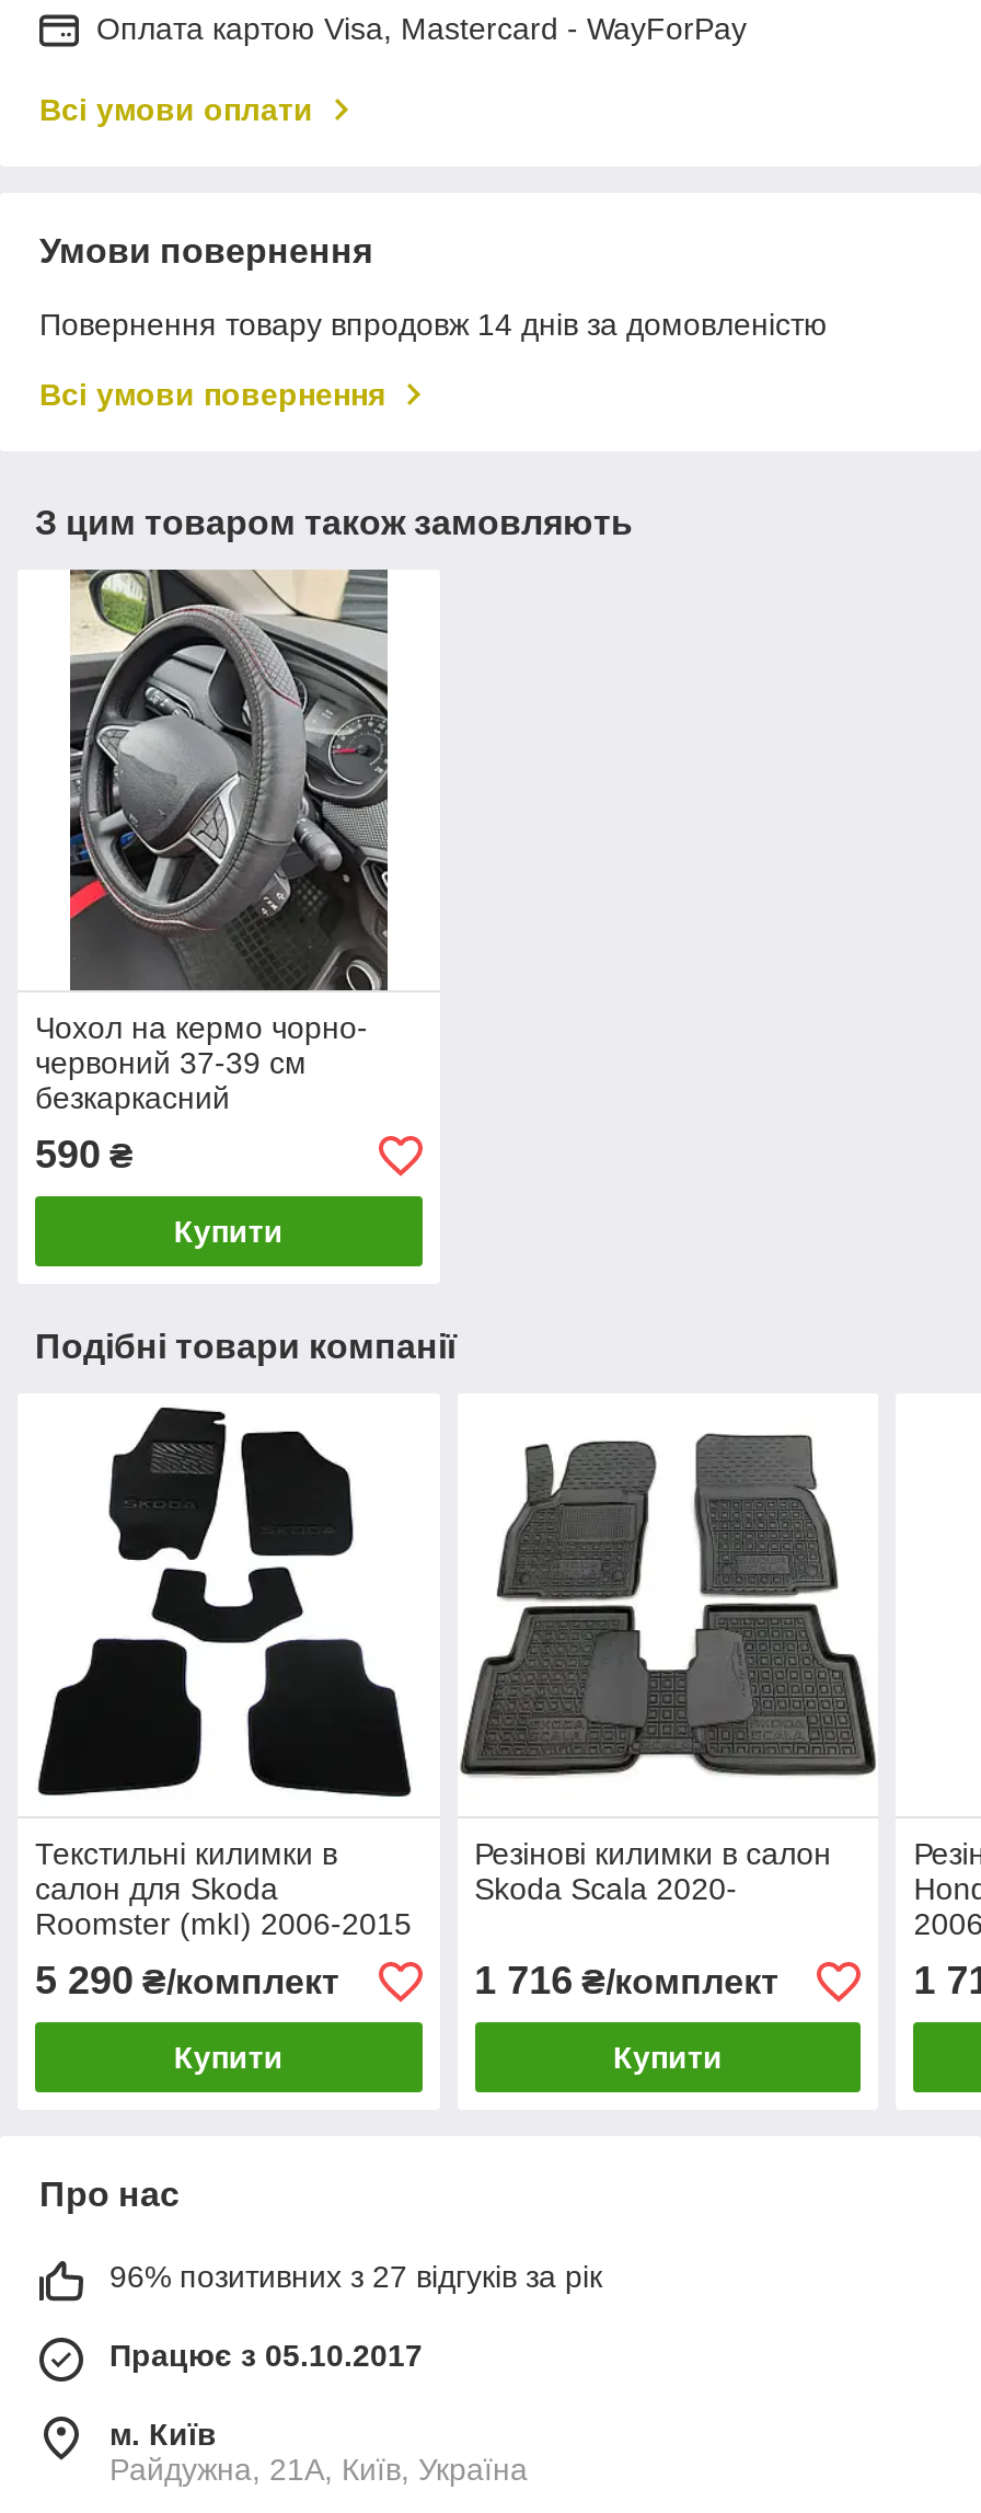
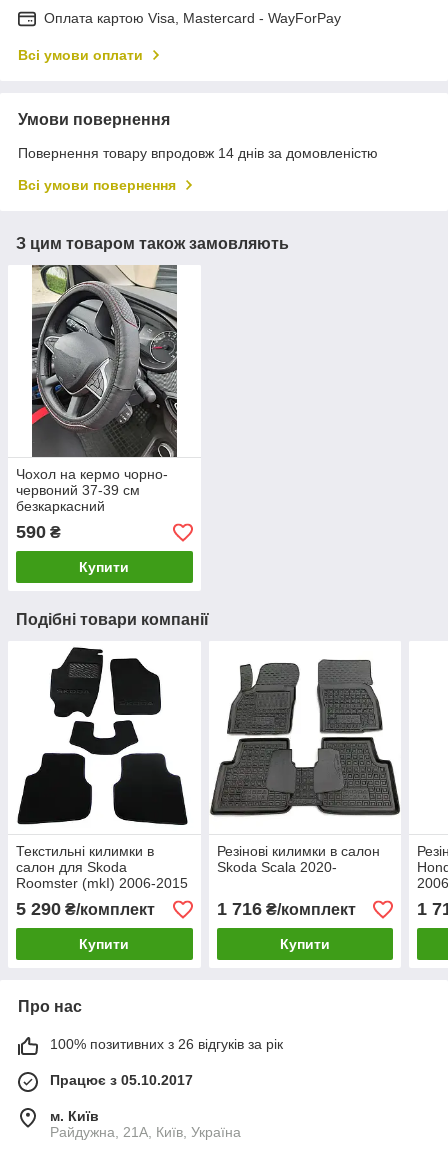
[109,2259,602,2294] 96% позитивних з 27 відгуків за рік -> [50,1036,283,1052] 100% позитивних з 26 відгуків за рік

